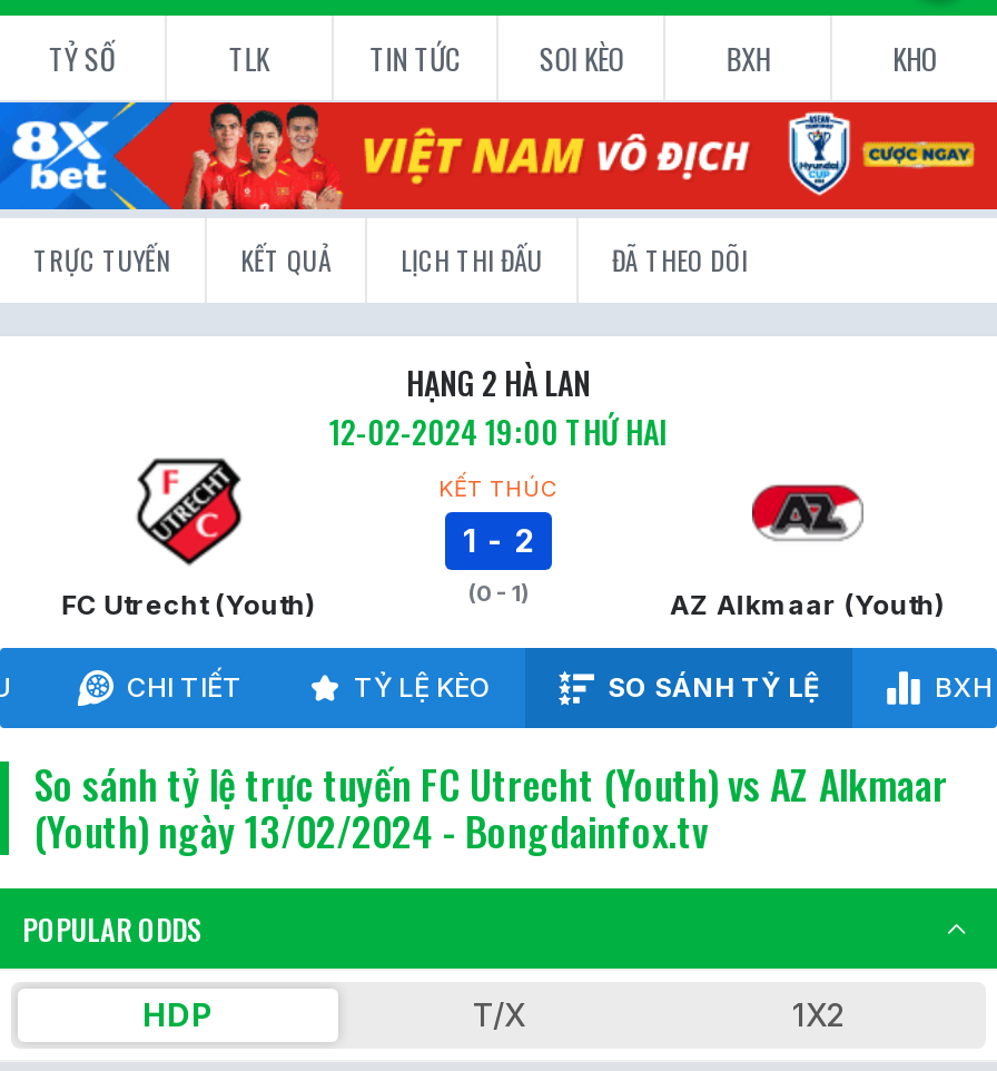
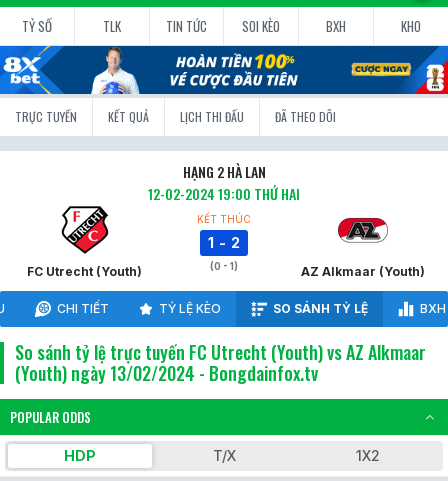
[9,100,990,212] [image] -> [3,45,445,95] [image]

